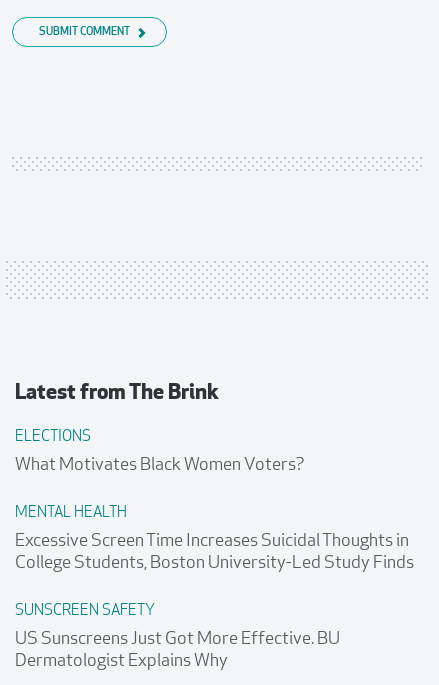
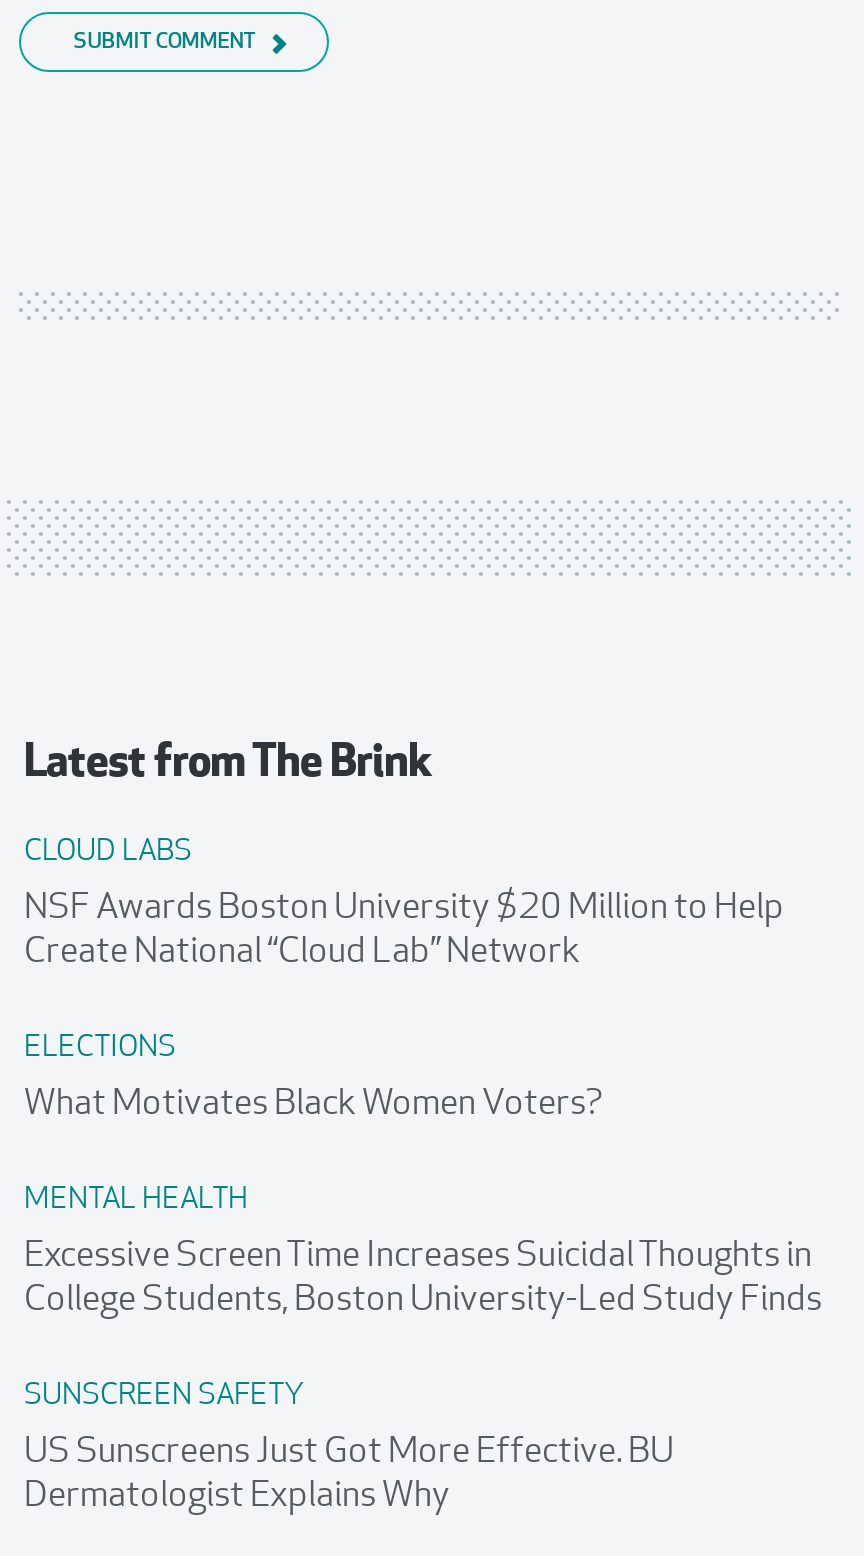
none -> [24,837,784,971] CLOUD LABS | NSF Awards Boston University $20 Million to Help | Create National “Cloud Lab” Network

